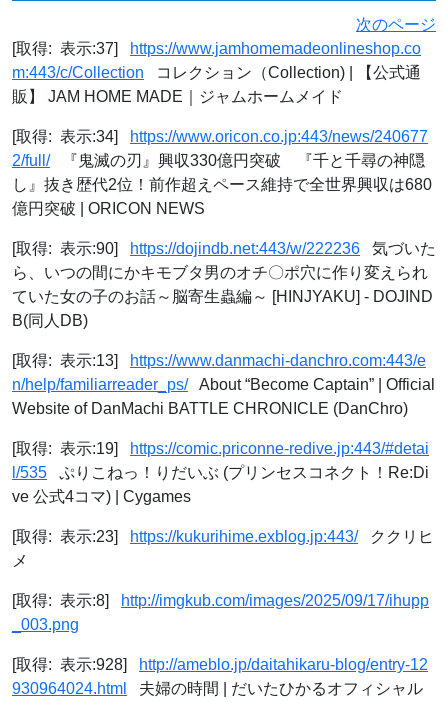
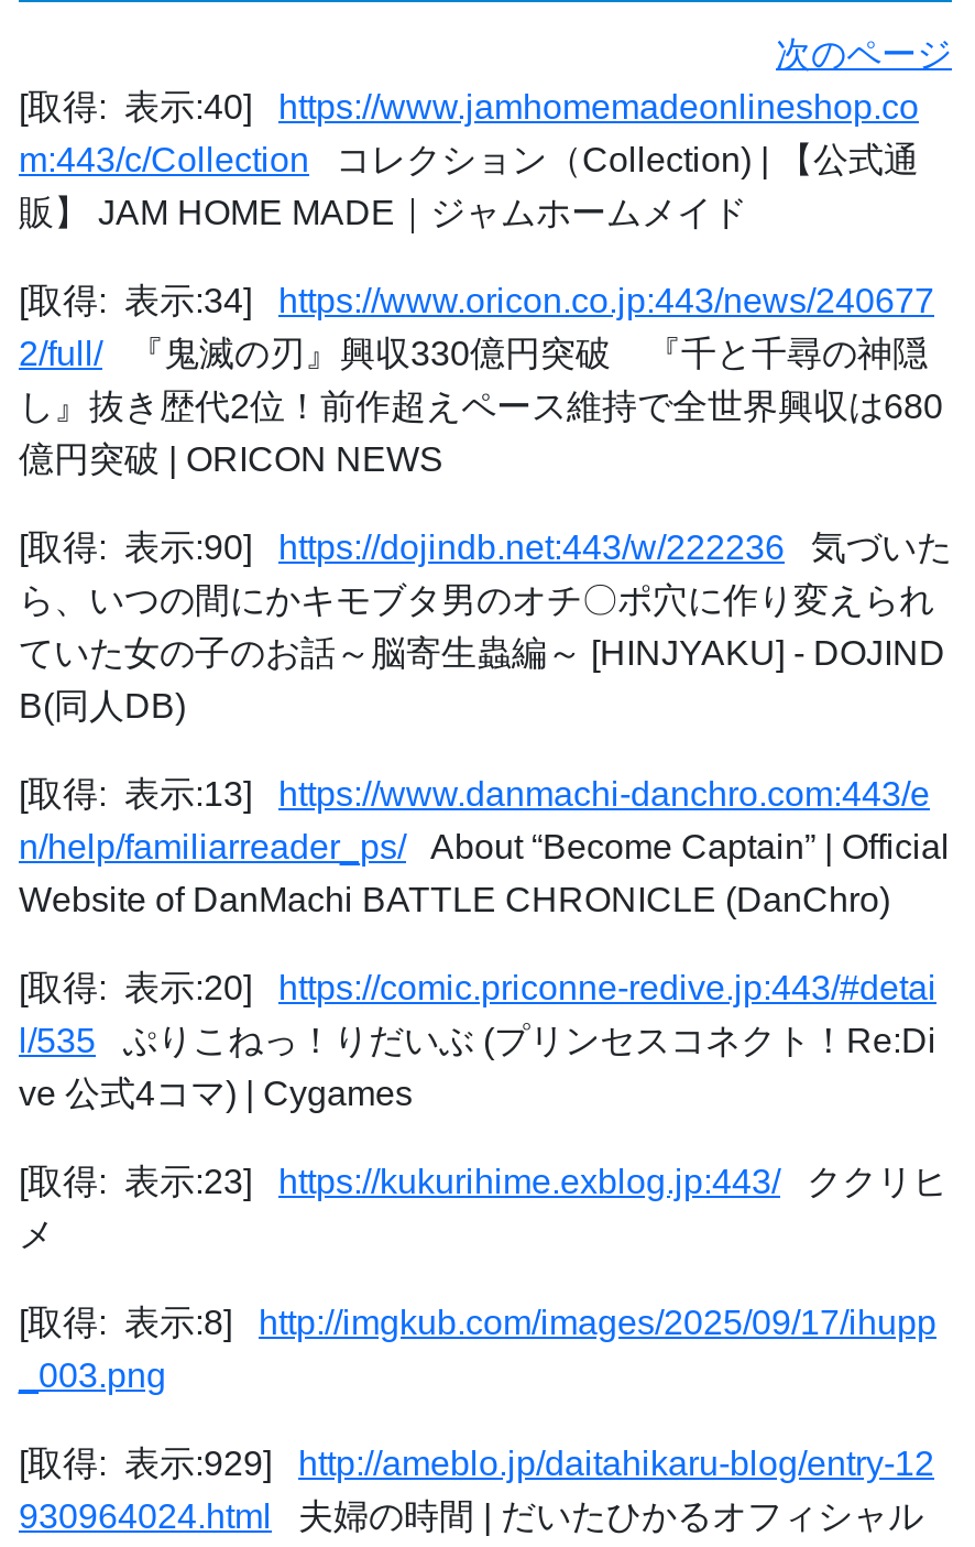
[12,40,421,57] [取得: 表示:37] https://www.jamhomemadeonlineshop.co -> [19,89,919,126] [取得: 表示:40] https://www.jamhomemadeonlineshop.co
[12,440,429,457] [取得: 表示:19] https://comic.priconne-redive.jp:443/#detai -> [19,970,936,1007] [取得: 表示:20] https://comic.priconne-redive.jp:443/#detai
[12,656,428,673] [取得: 表示:928] http://ameblo.jp/daitahikaru-blog/entry-12 -> [19,1445,934,1483] [取得: 表示:929] http://ameblo.jp/daitahikaru-blog/entry-12

